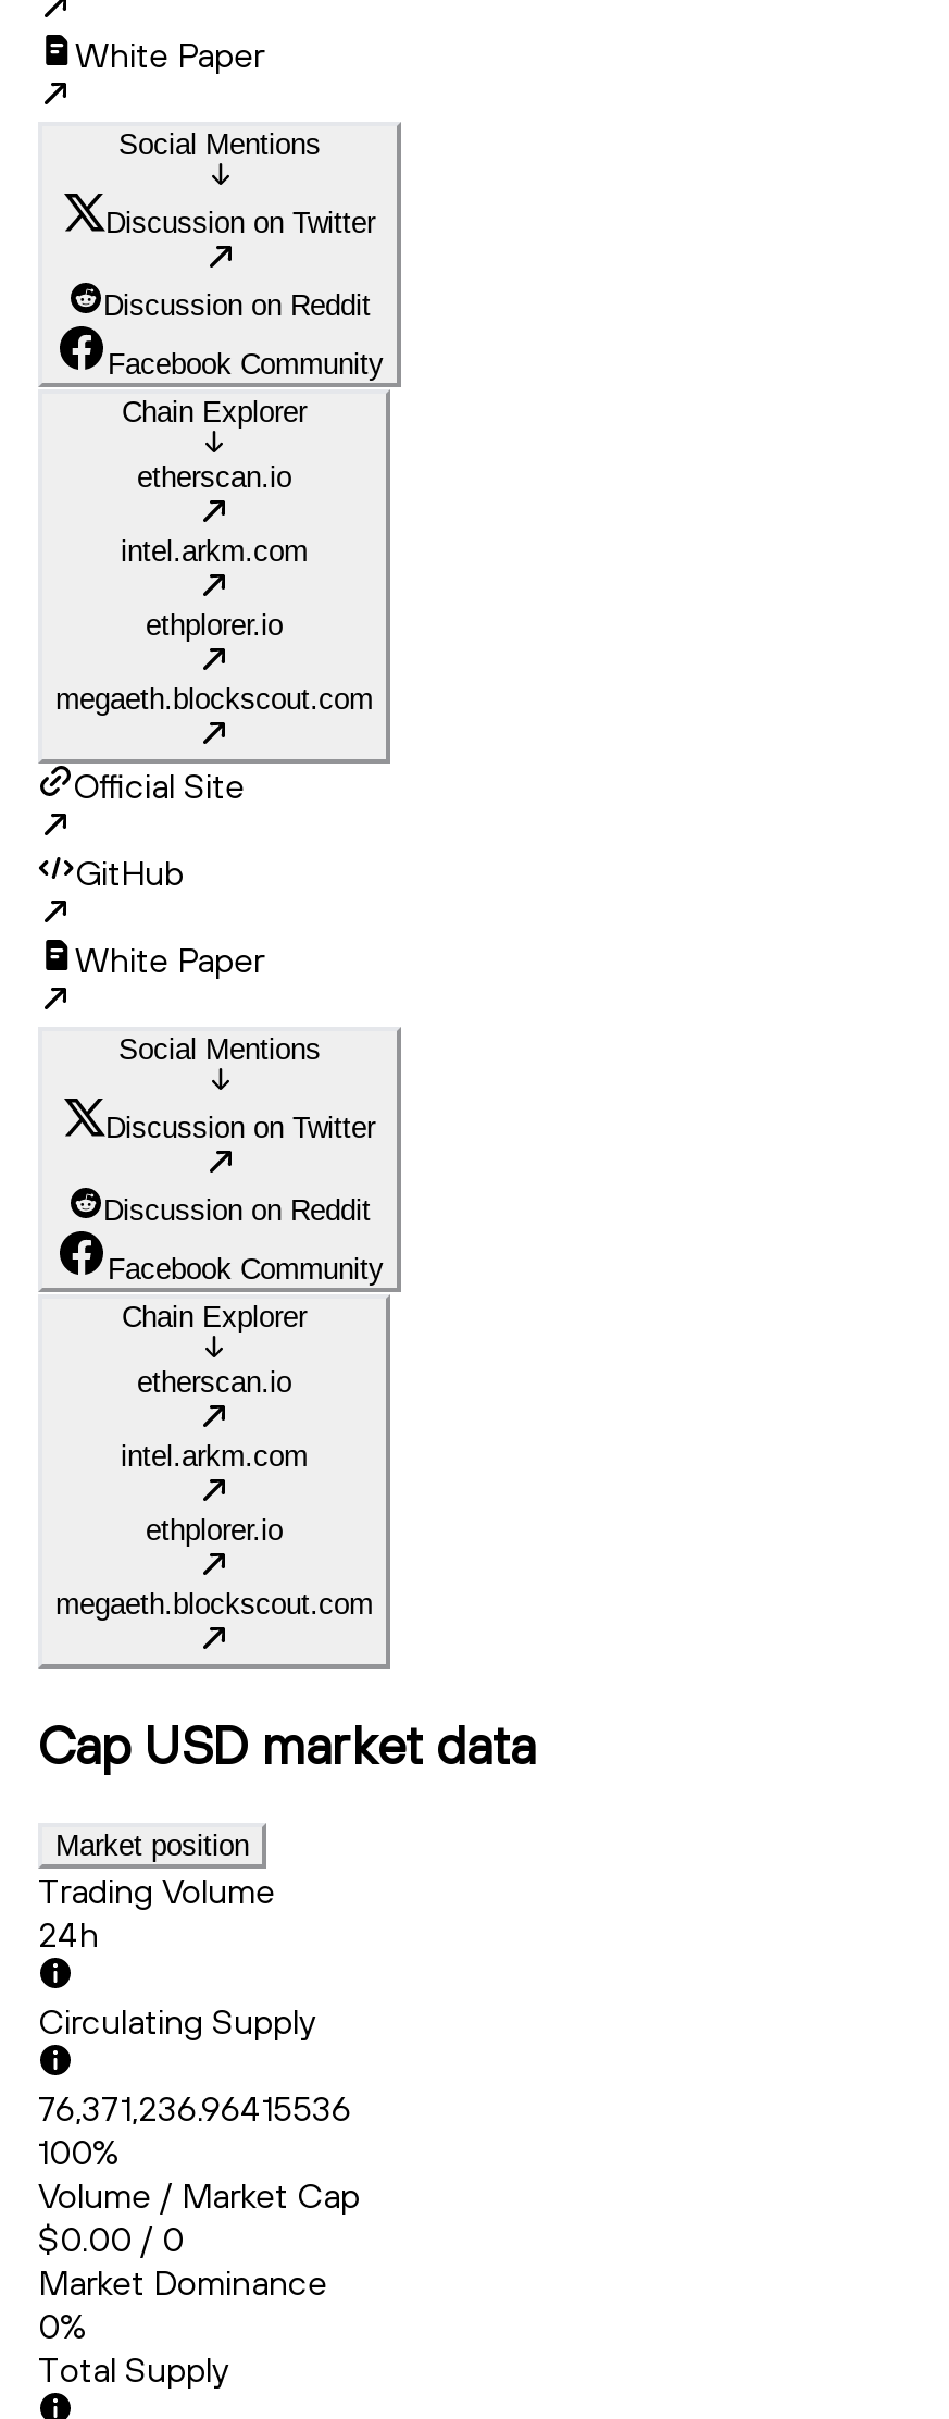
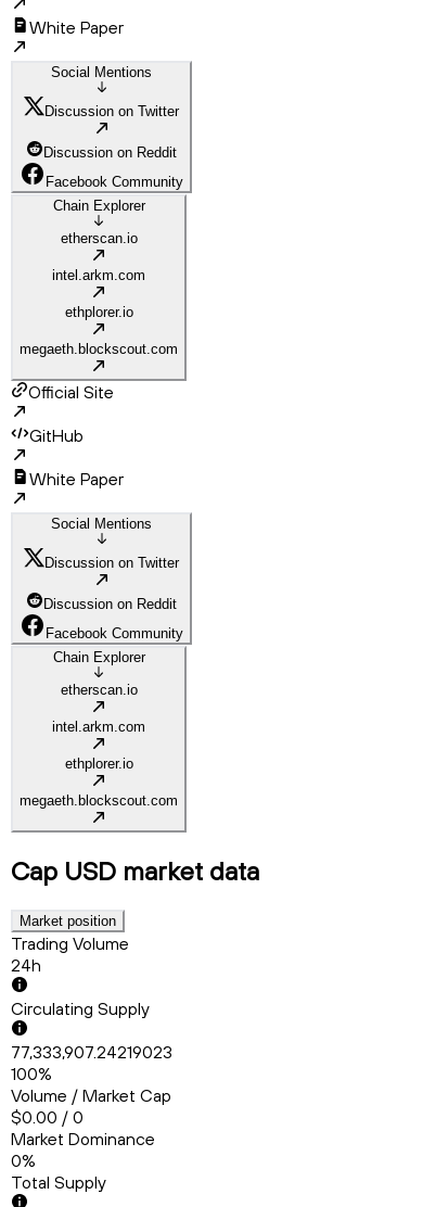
[38,2087,351,2130] 76,371,236.96415536 -> [11,1041,172,1063] 77,333,907.24219023

